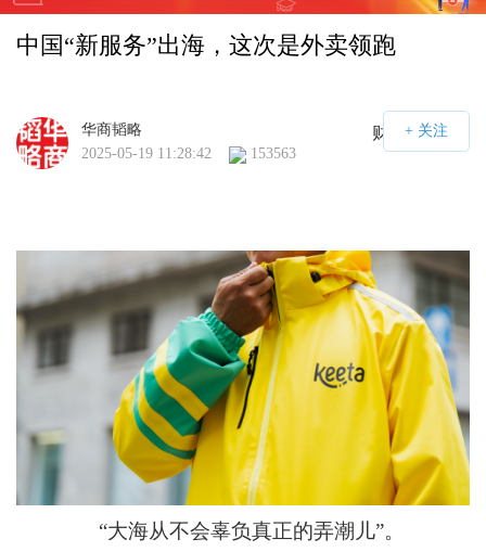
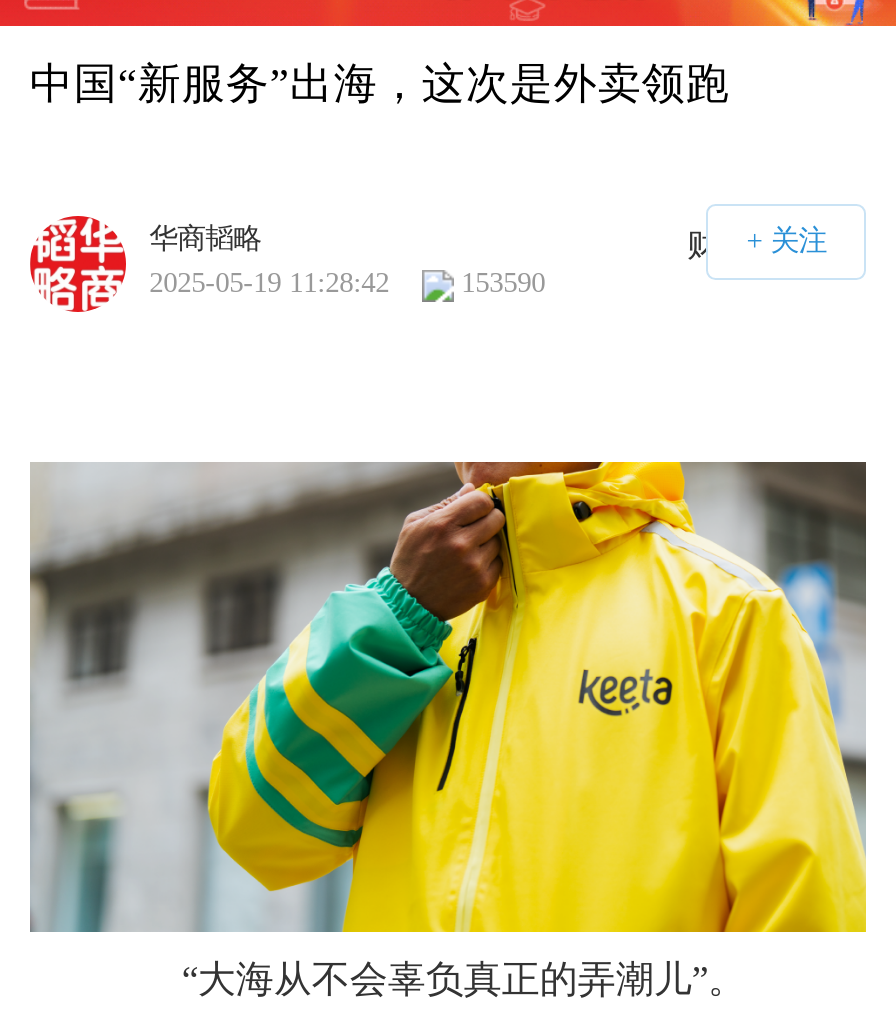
[81,144,296,162] 2025-05-19 11:28:42 153563 -> [149,266,545,298] 2025-05-19 11:28:42 153590

